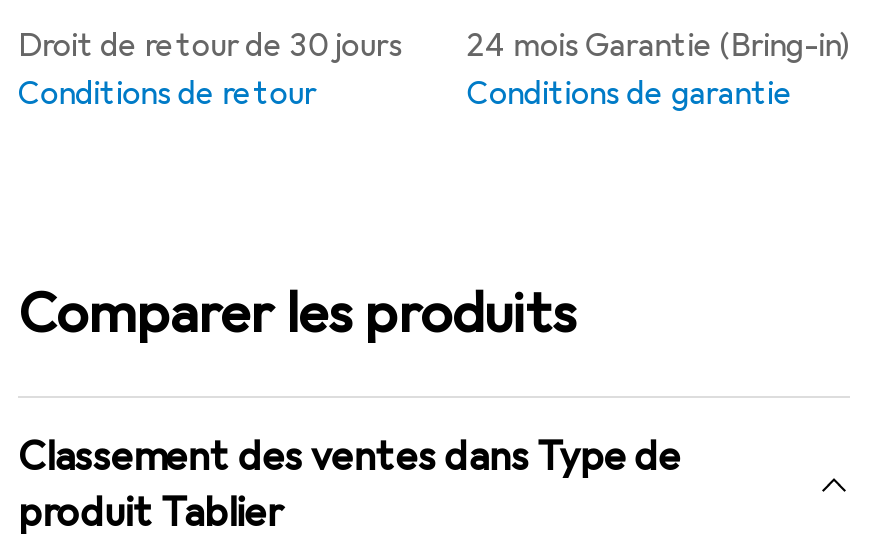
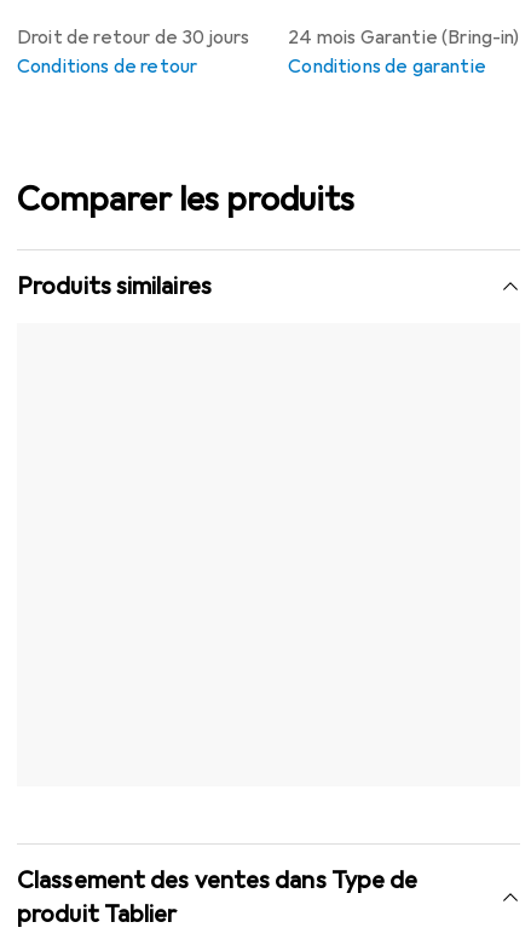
none -> [17,271,212,301] Produits similaires

